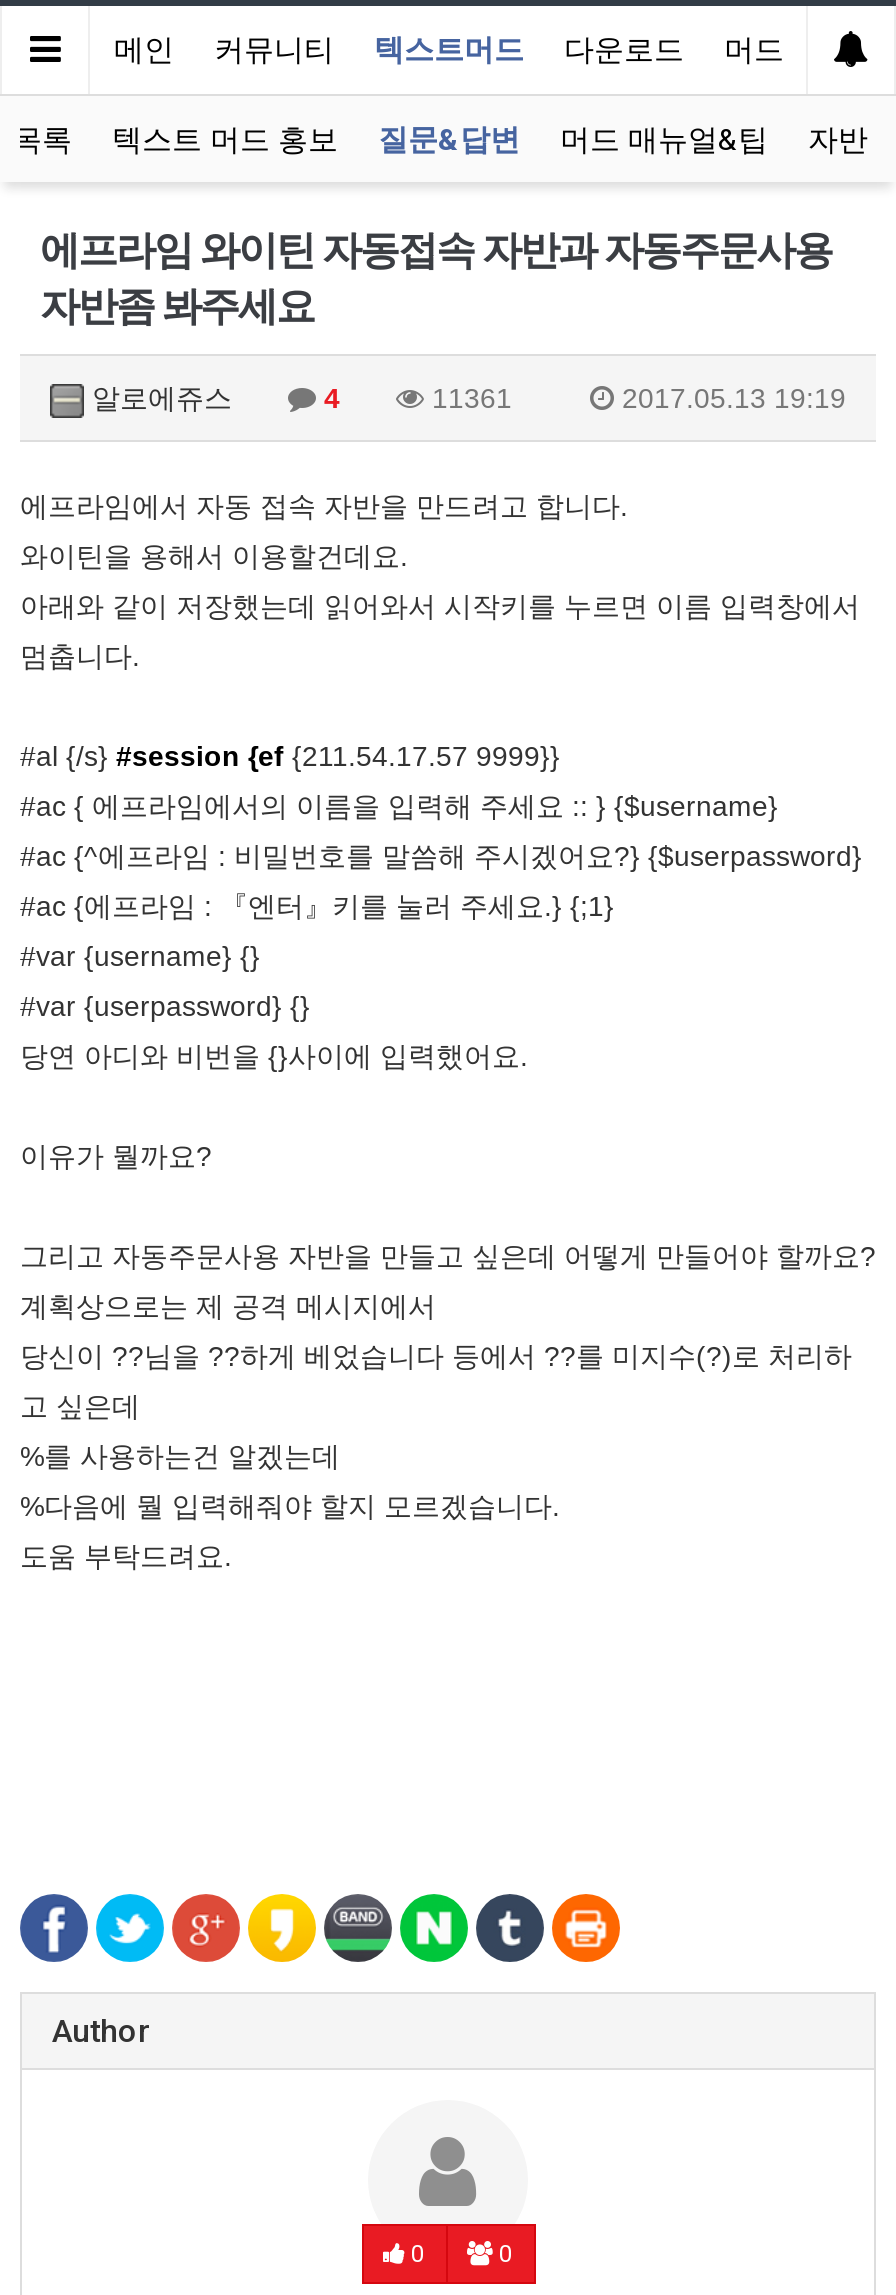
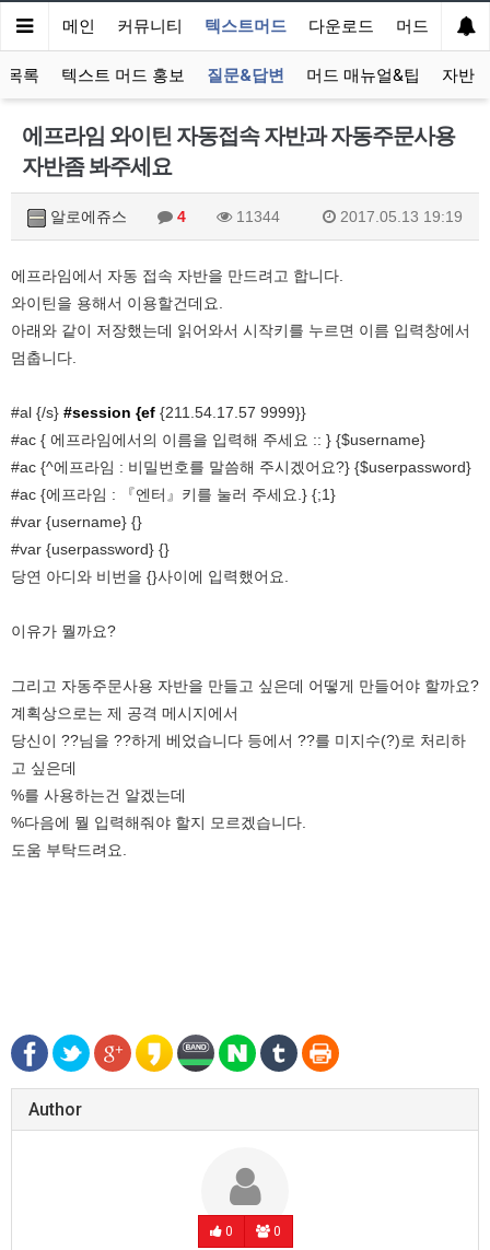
[424,382,512,414] 11361 -> [232,208,280,225] 11344

